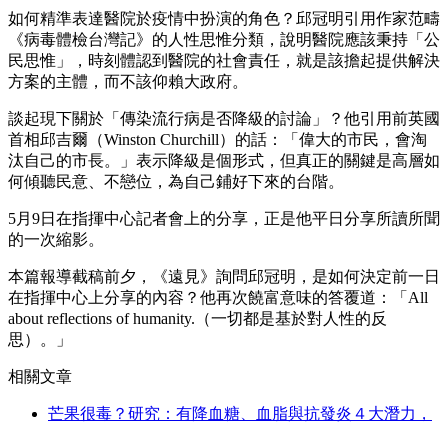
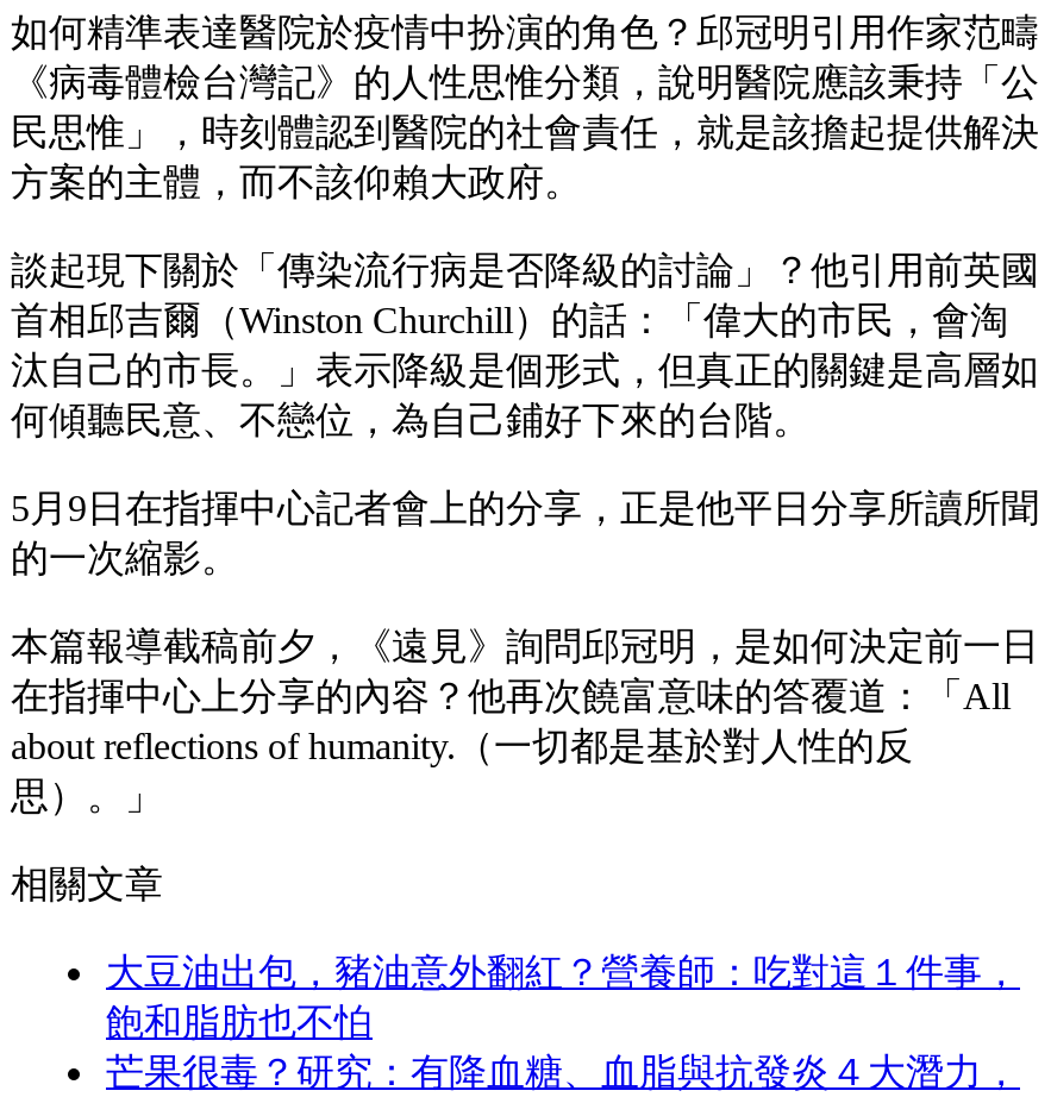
none -> [106,952,1020,1043] 大豆油出包，豬油意外翻紅？營養師：吃對這１件事， | 飽和脂肪也不怕

